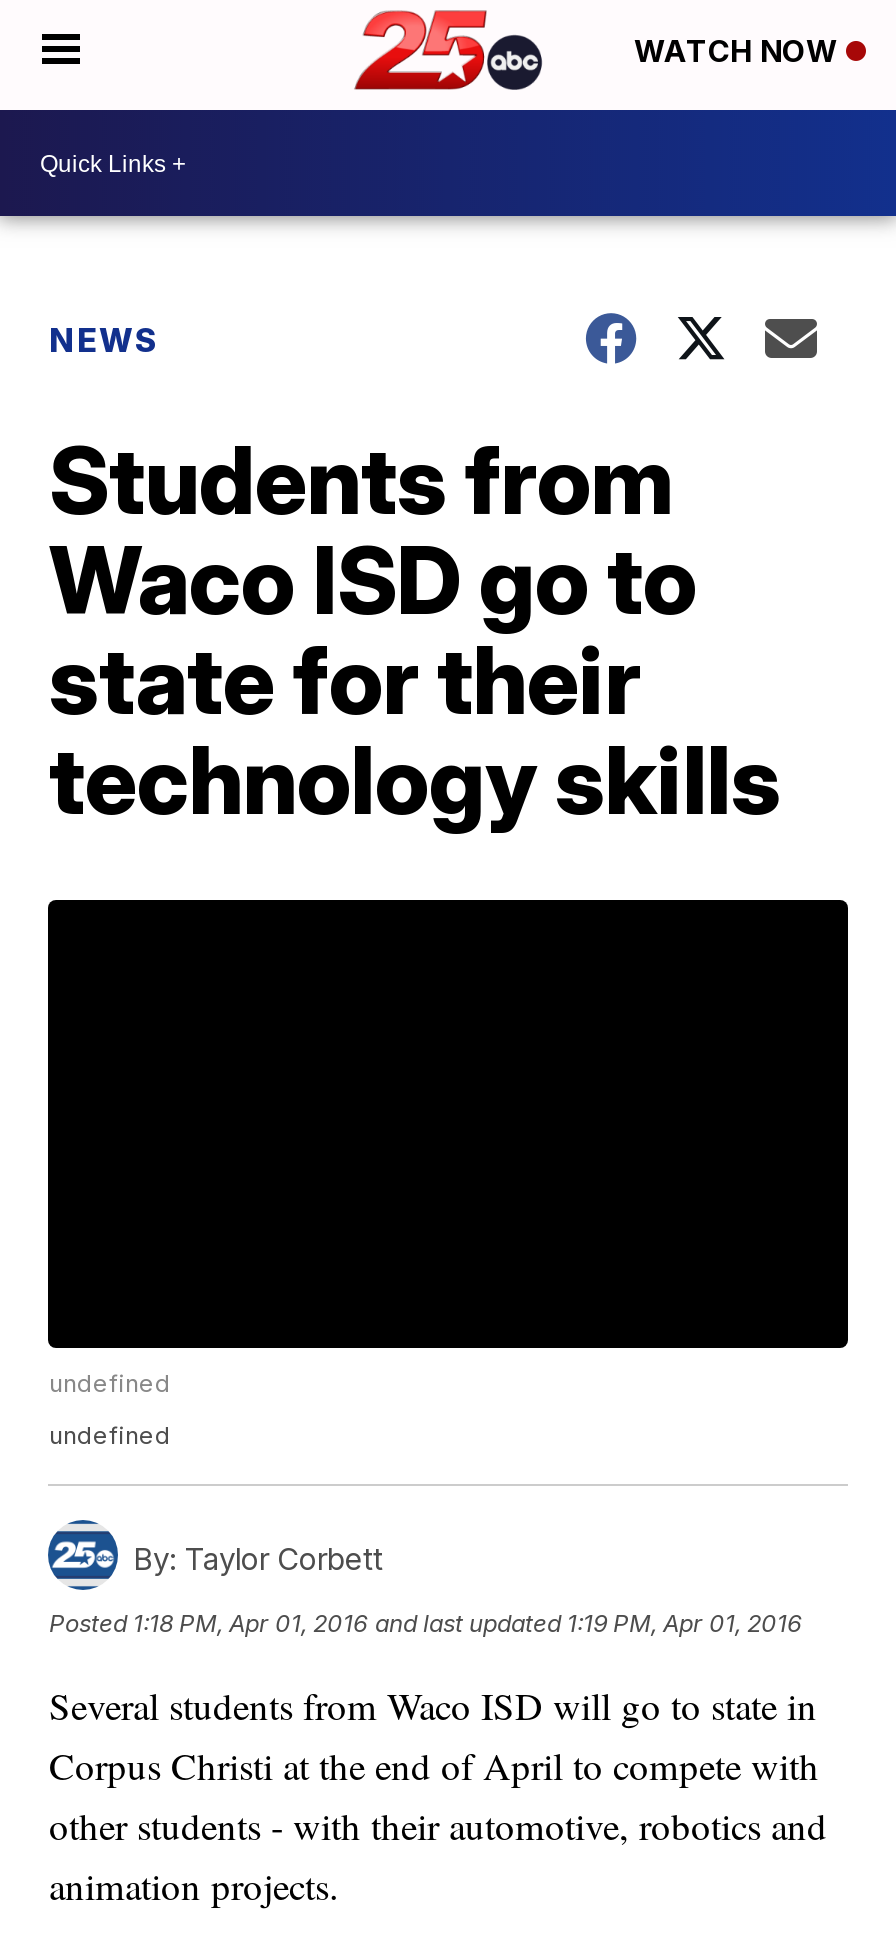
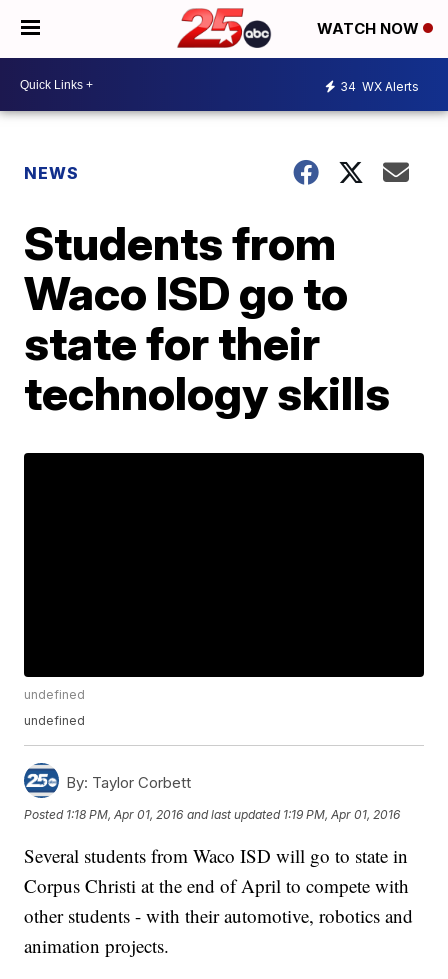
none -> [340,78,419,93] 34 WX Alerts

